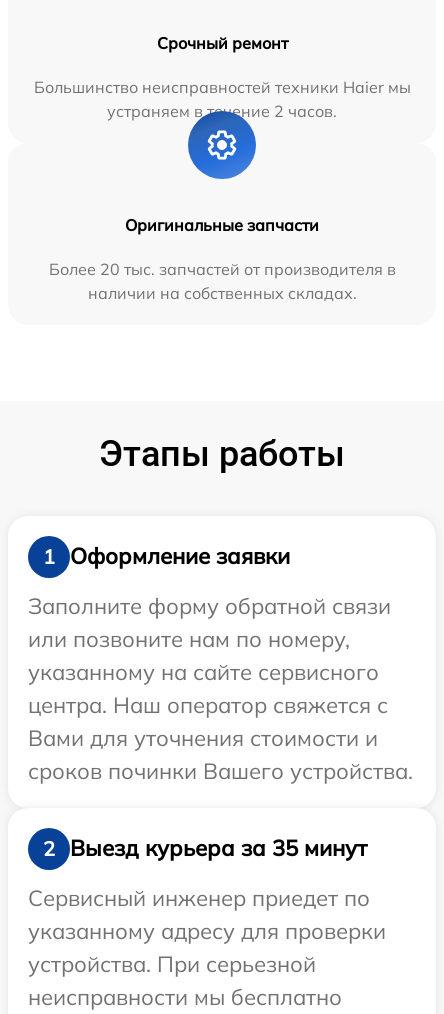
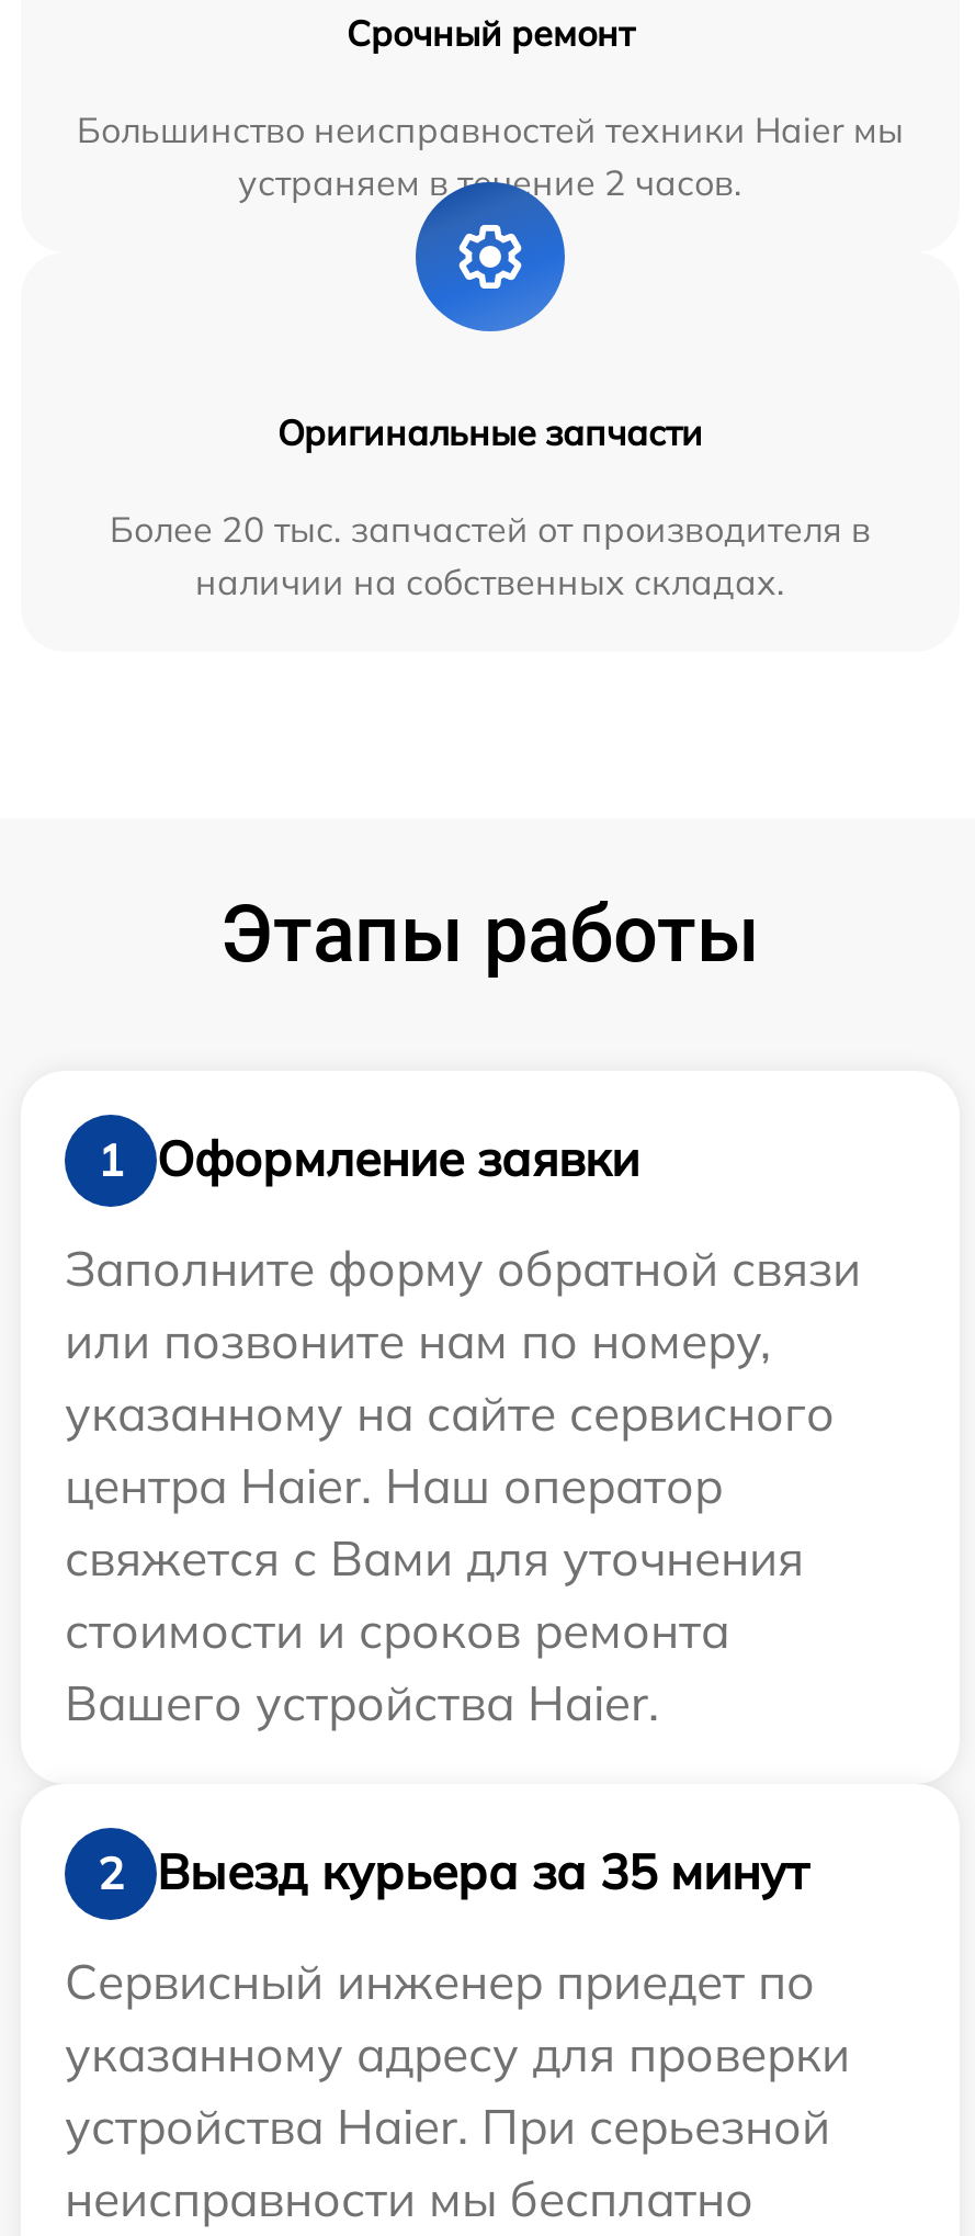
[28,691,413,785] центра. Наш оператор свяжется с | Вами для уточнения стоимости и | сроков починки Вашего устройства. -> [65,1455,804,1733] центра Haier. Наш оператор | свяжется с Вами для уточнения | стоимости и сроков ремонта | Вашего устройства Haier.
[28,950,316,978] устройства. При серьезной -> [65,2095,830,2157] устройства Haier. При серьезной

